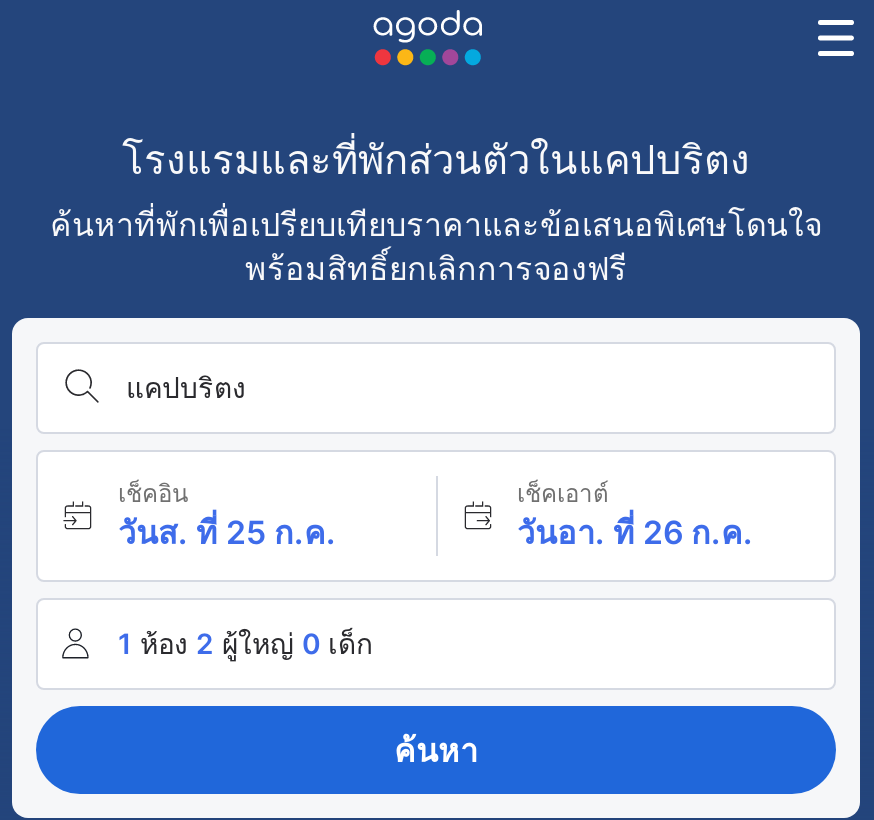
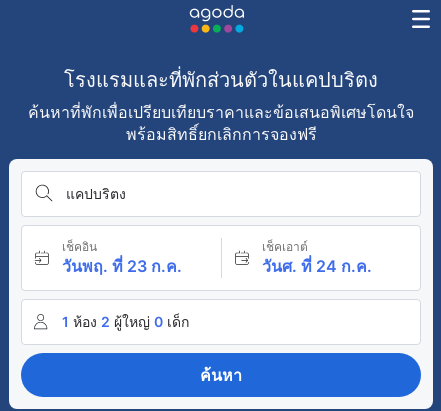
[118,512,336,552] วันส. ที่ 25 ก.ค. -> [62,256,182,276] วันพฤ. ที่ 23 ก.ค.
[517,512,753,552] วันอา. ที่ 26 ก.ค. -> [261,256,371,276] วันศ. ที่ 24 ก.ค.

